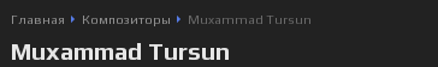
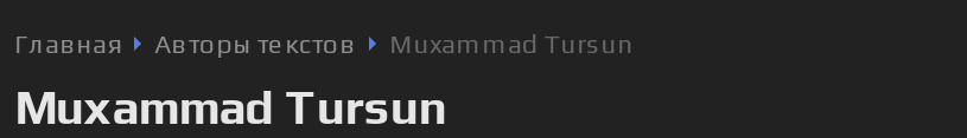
[81,12,170,26] Композиторы -> [154,29,356,57] Авторы текстов

